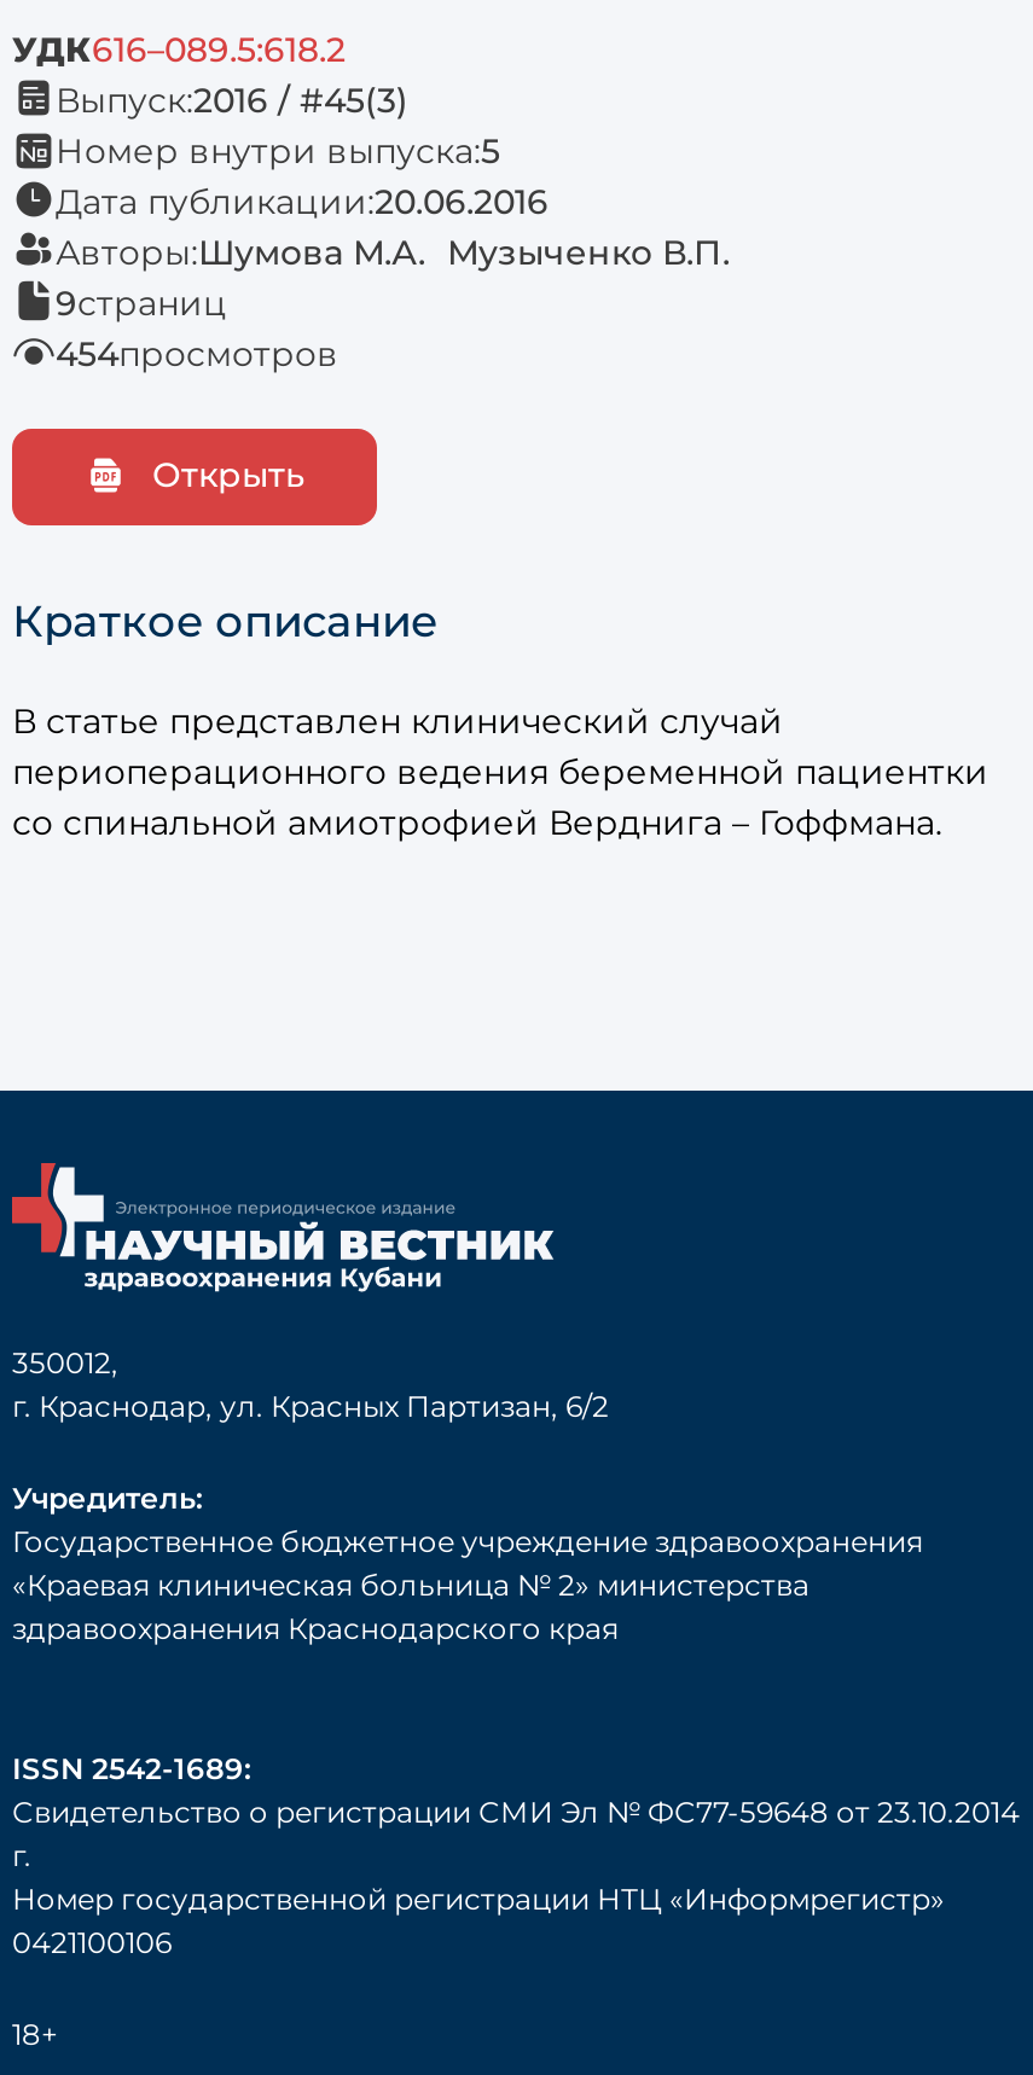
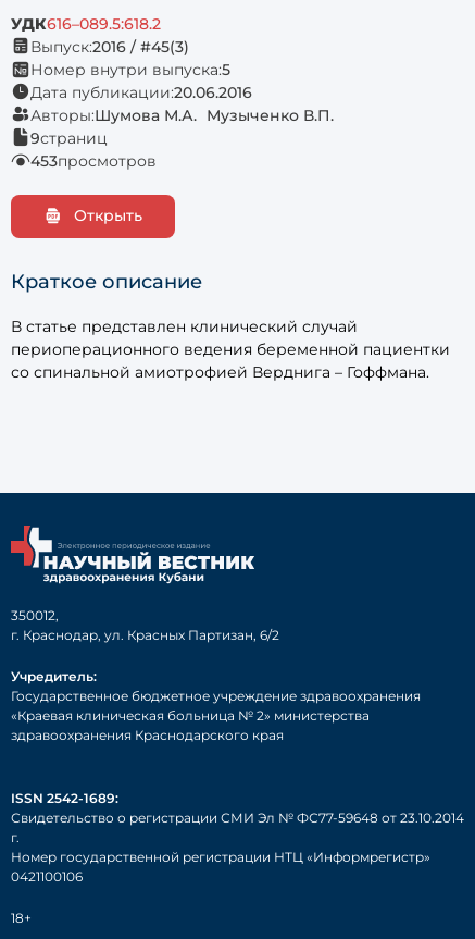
[56,332,338,375] 454просмотров -> [30,151,157,171] 453просмотров

